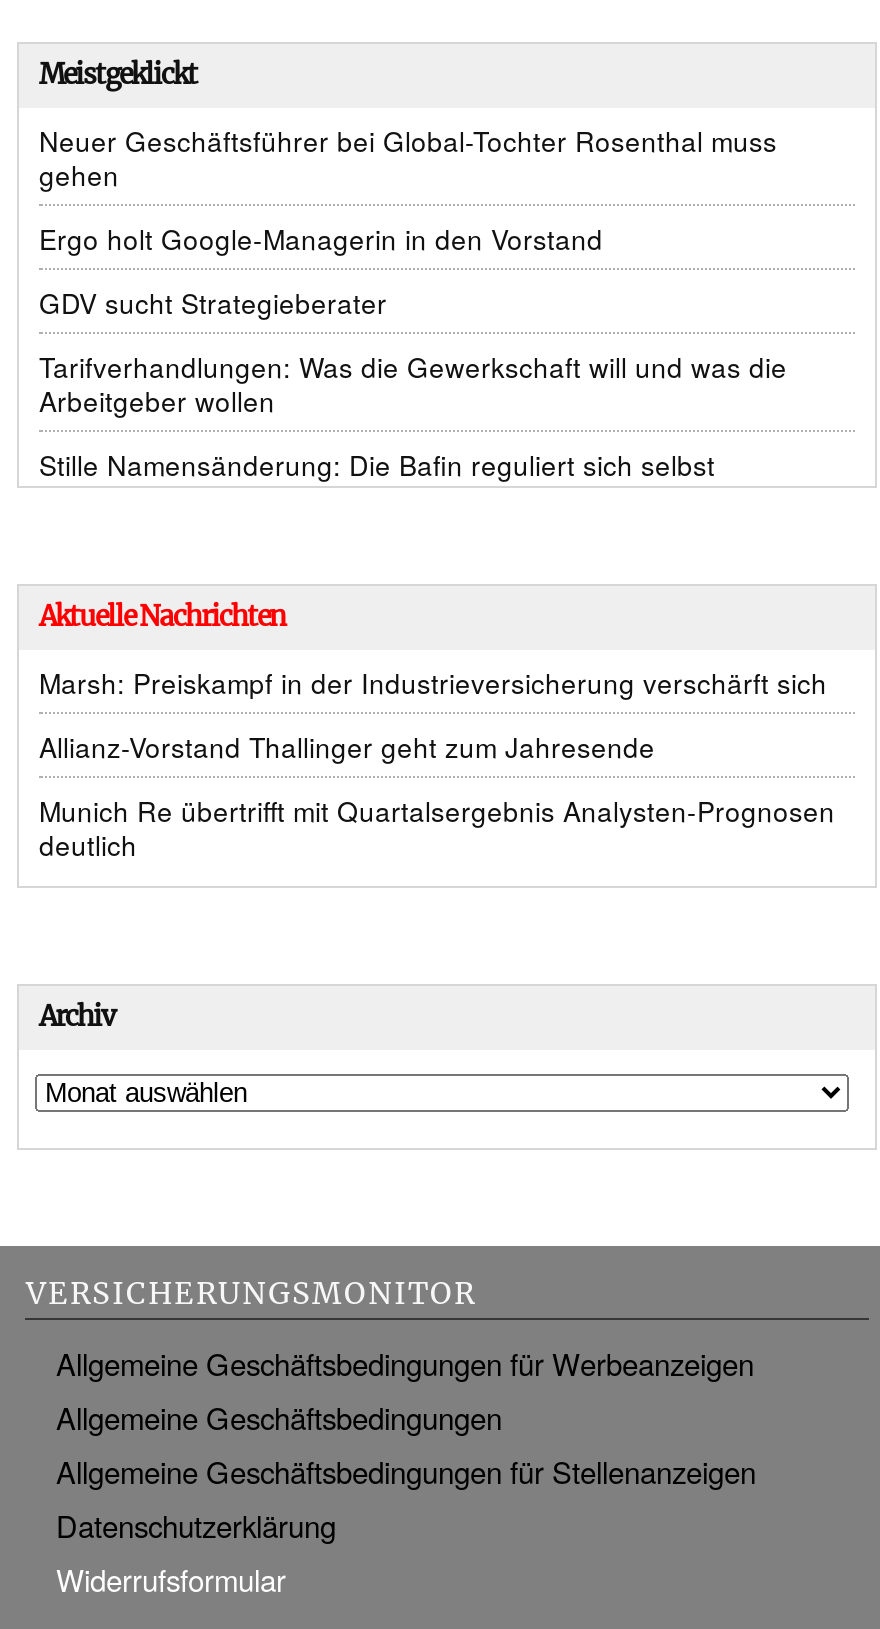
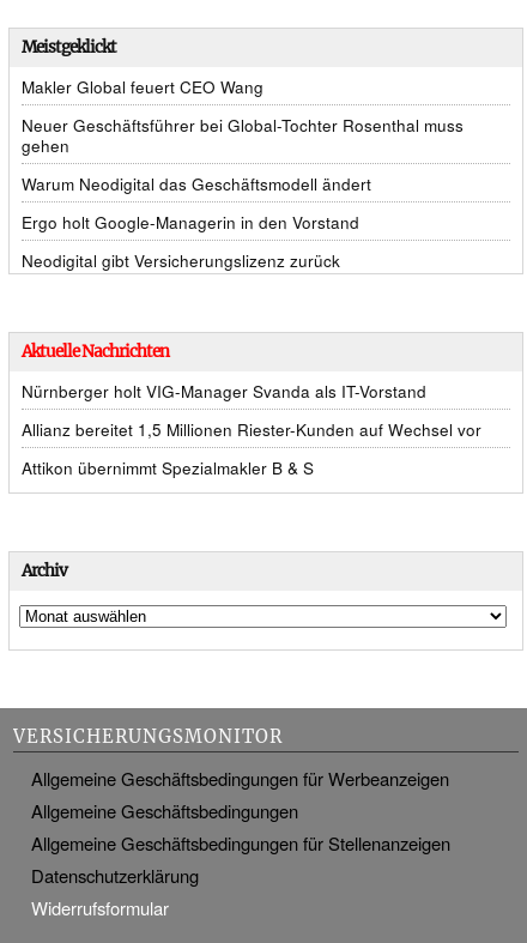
none -> [22,75,263,98] Makler Global feuert CEO Wang
moved [39,122,777,194] -> [22,114,464,157]: Neuer Geschäftsführer bei Global-Tochter Rosenthal muss | gehen
none -> [22,173,371,195] Warum Neodigital das Geschäftsmodell ändert
moved [39,220,603,258] -> [22,211,359,234]: Ergo holt Google-Managerin in den Vorstand
[39,284,787,484] GDV sucht Strategieberater | Tarifverhandlungen: Was die Gewerkschaft will und was die | Arbeitgeber wollen | Stille Namensänderung: Die Bafin reguliert sich selbst -> [22,249,340,272] Neodigital gibt Versicherungslizenz zurück
[39,664,827,702] Marsh: Preiskampf in der Industrieversicherung verschärft sich -> [22,380,426,403] Nürnberger holt VIG-Manager Svanda als IT-Vorstand
[39,728,655,766] Allianz-Vorstand Thallinger geht zum Jahresende -> [22,418,481,441] Allianz bereitet 1,5 Millionen Riester-Kunden auf Wechsel vor
[39,792,835,864] Munich Re übertrifft mit Quartalsergebnis Analysten-Prognosen | deutlich -> [22,457,314,479] Attikon übernimmt Spezialmakler B & S

